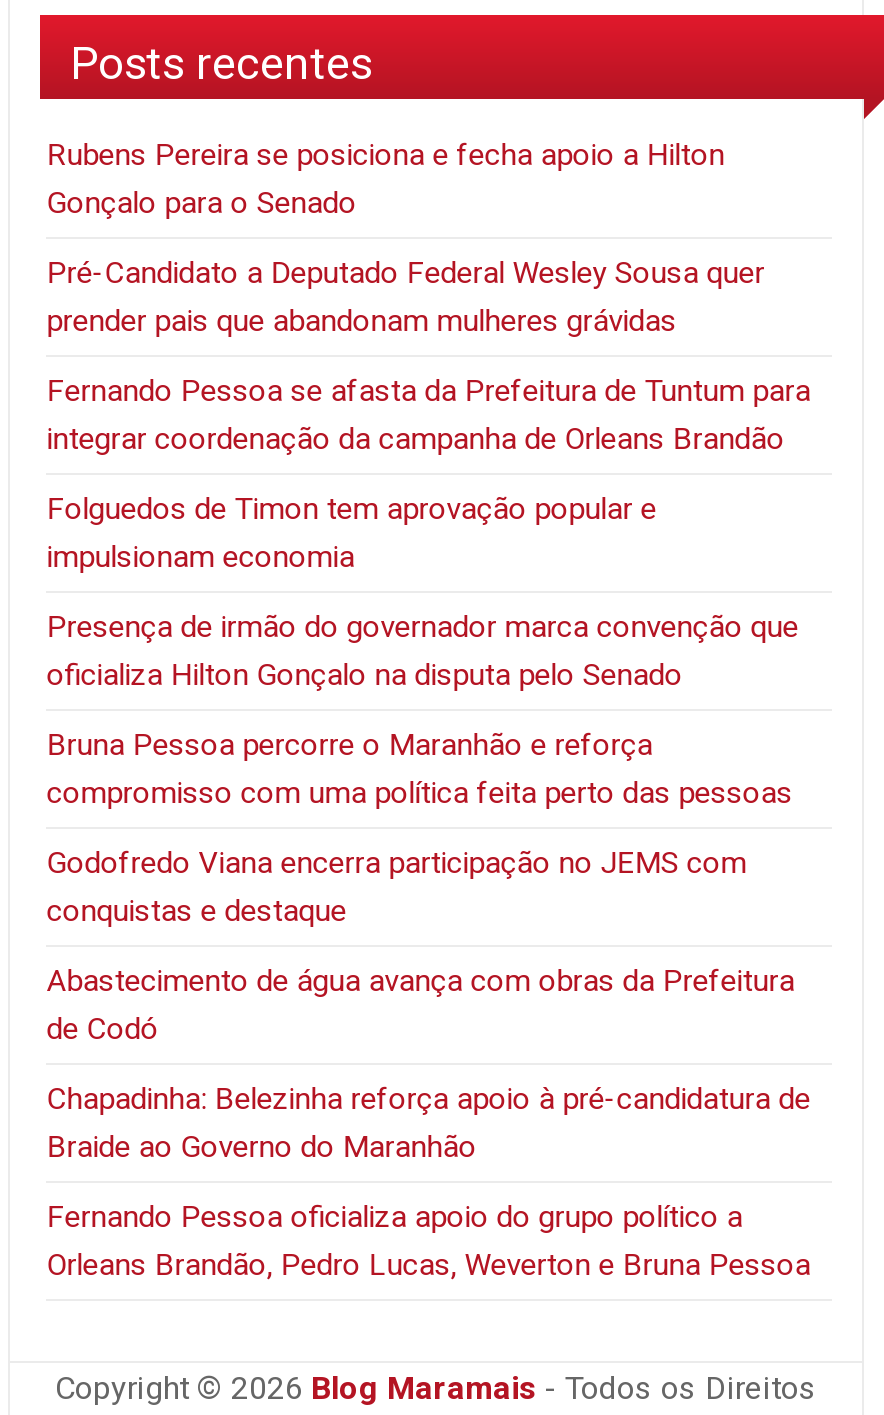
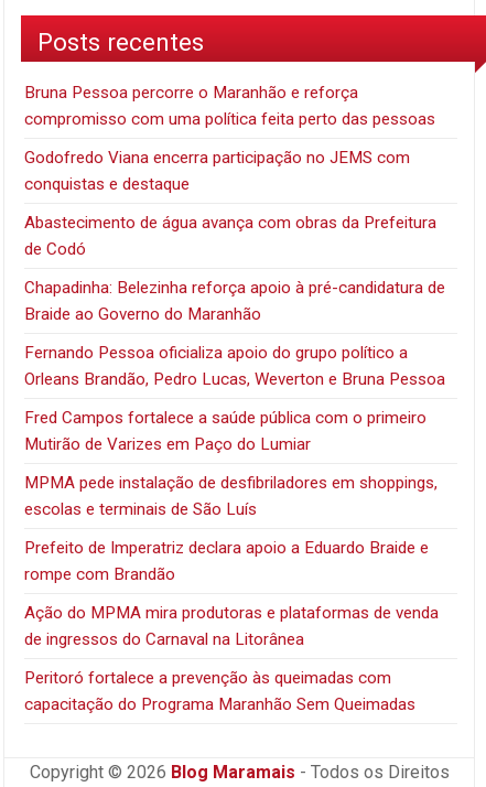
[46,138,810,694] Rubens Pereira se posiciona e fecha apoio a Hilton | Gonçalo para o Senado | Pré-Candidato a Deputado Federal Wesley Sousa quer | prender pais que abandonam mulheres grávidas | Fernando Pessoa se afasta da Prefeitura de Tuntum para | integrar coordenação da campanha de Orleans Brandão | Folguedos de Timon tem aprovação popular e | impulsionam economia | Presença de irmão do governador marca convenção que | oficializa Hilton Gonçalo na disputa pelo Senado -> none
moved [46,728,810,1284] -> [24,83,445,390]: Bruna Pessoa percorre o Maranhão e reforça | compromisso com uma política feita perto das pessoas | Godofredo Viana encerra participação no JEMS com | ... | Fernando Pessoa oficializa apoio do grupo político a | Orleans Brandão, Pedro Lucas, Weverton e Bruna Pessoa
none -> [24,408,439,715] Fred Campos fortalece a saúde pública com o primeiro | Mutirão de Varizes em Paço do Lumiar | MPMA pede instalação de desfibriladores em shoppings, | escolas e terminais de São Luís | Prefeito de Imperatriz declara apoio a Eduardo Braide e | rompe com Brandão | Ação do MPMA mira produtoras e plataformas de venda | de ingressos do Carnaval na Litorânea | Peritoró fortalece a prevenção às queimadas com | capacitação do Programa Maranhão Sem Queimadas

